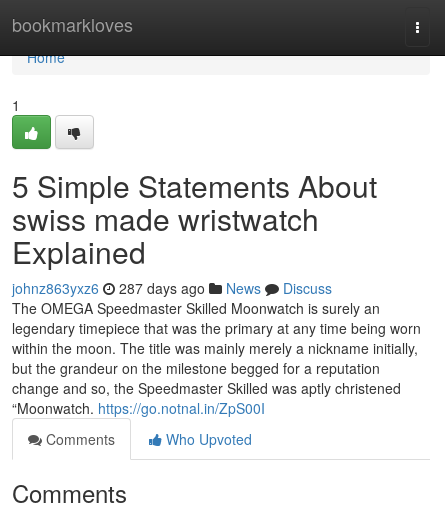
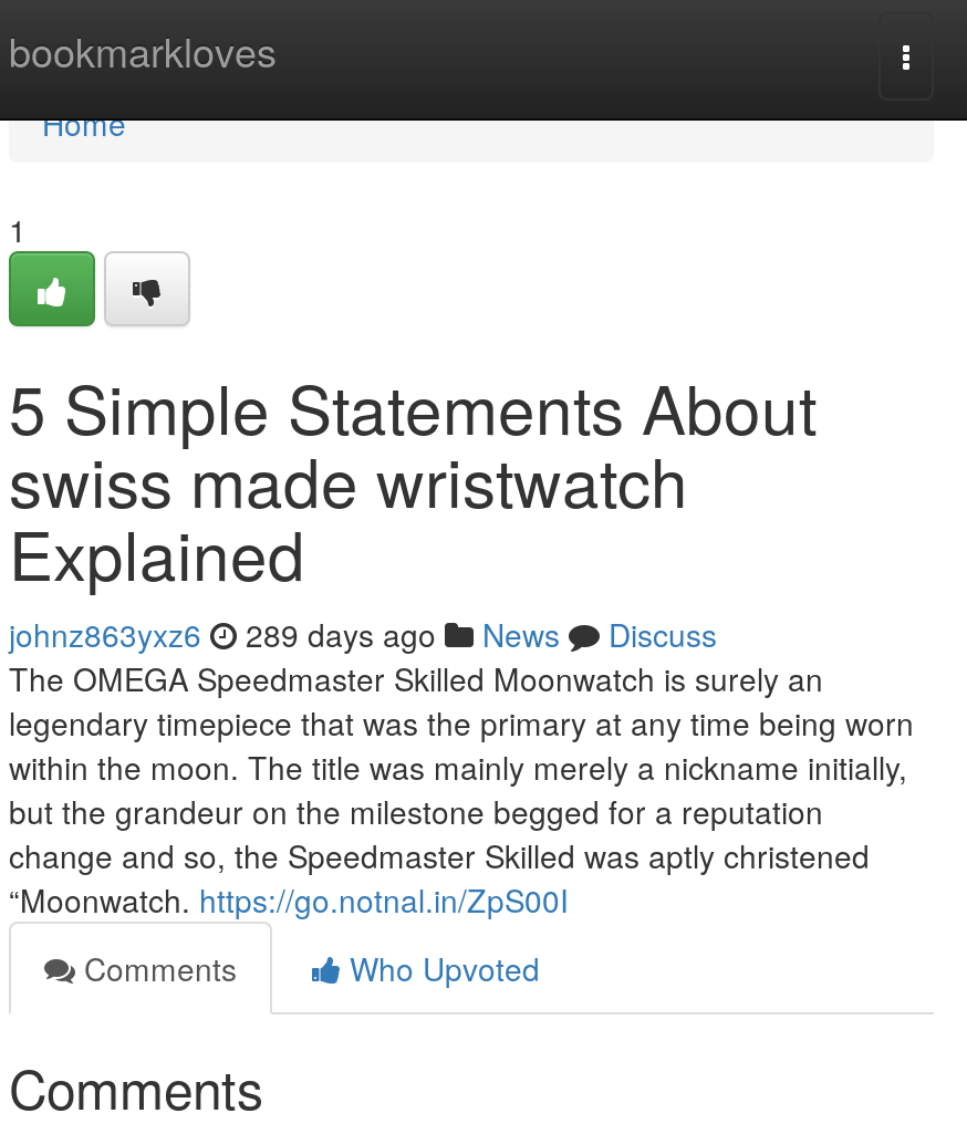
[12,278,332,298] johnz863yxz6 287 days ago News Discuss -> [9,612,717,656] johnz863yxz6 289 days ago News Discuss

